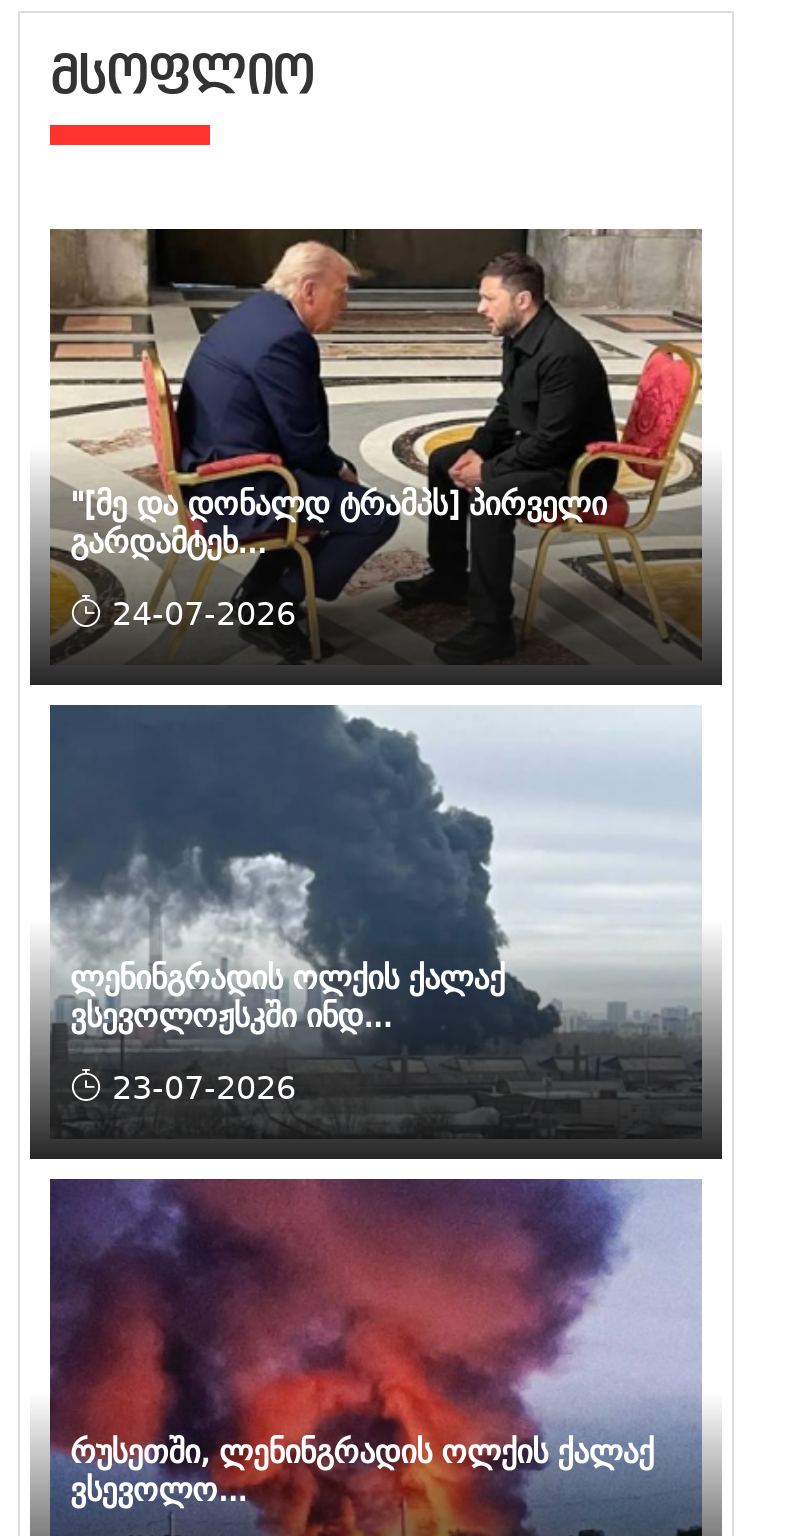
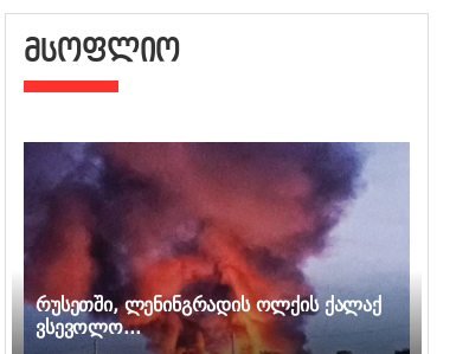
[32,227,720,687] [image] | "[მე და დონალდ ტრამპს] პირველი | გარდამტეხ... | 24-07-2026 -> none
[32,703,720,1163] [image] | ლენინგრადის ოლქის ქალაქ | ვსევოლოჟსკში ინდ... | 23-07-2026 -> none

